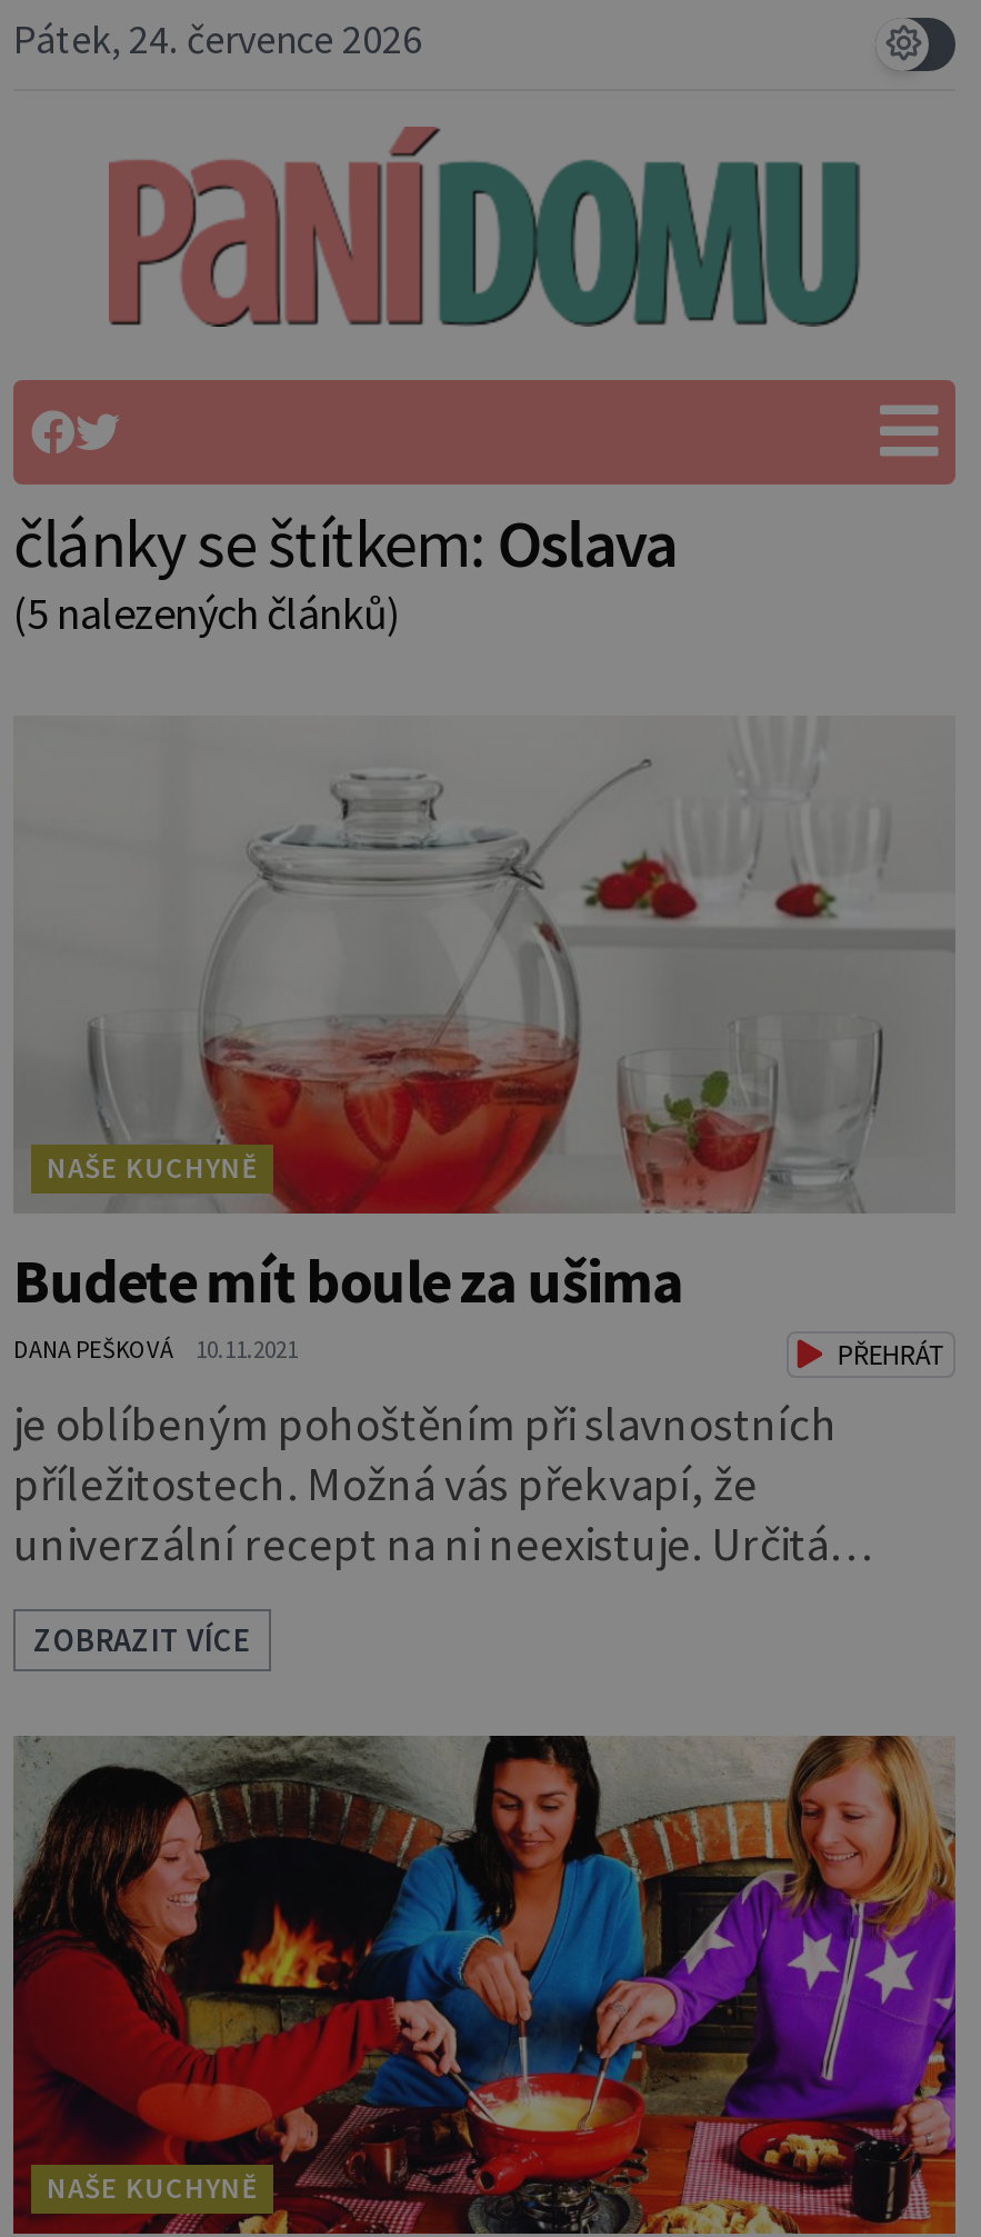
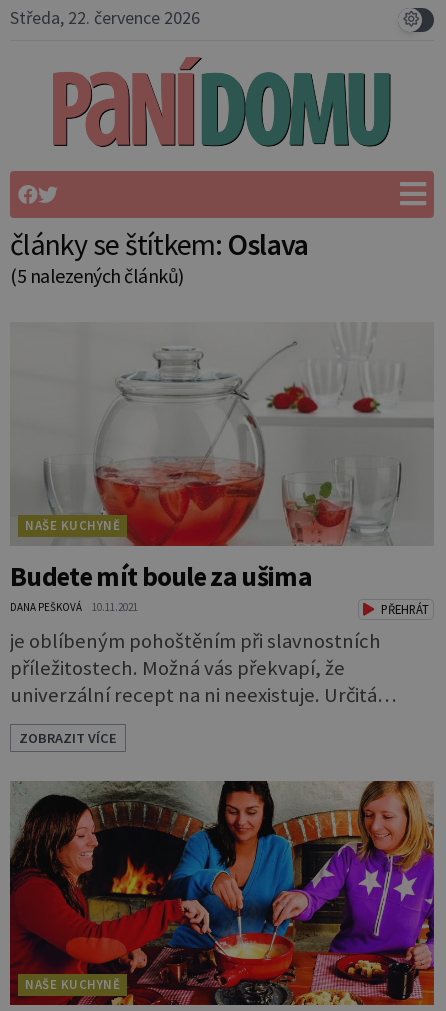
[13,13,422,64] Pátek, 24. července 2026 -> [10,6,200,29] Středa, 22. července 2026

